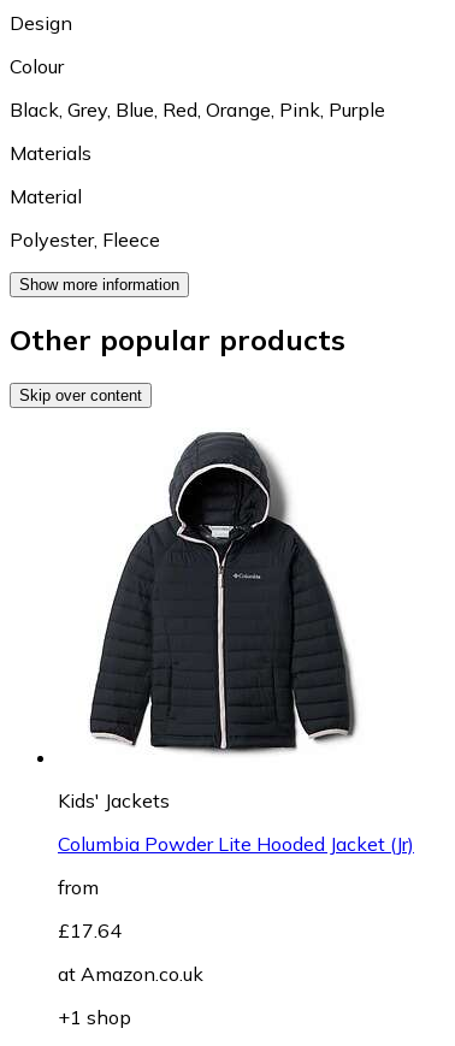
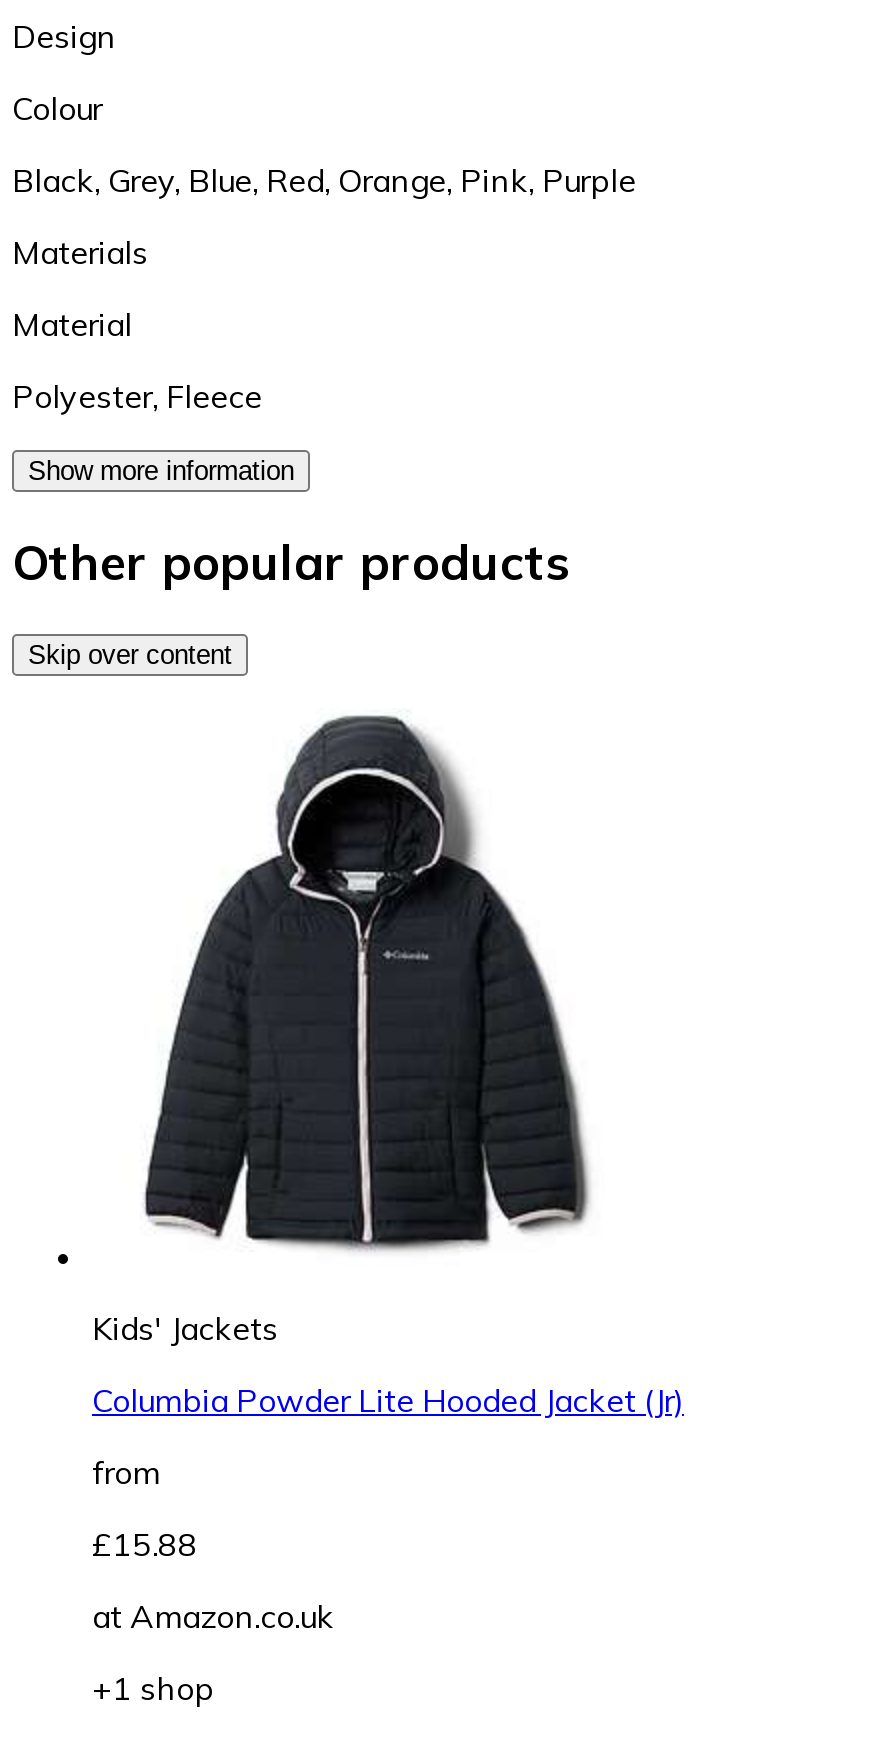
[58,918,122,942] £17.64 -> [92,1524,198,1564] £15.88

